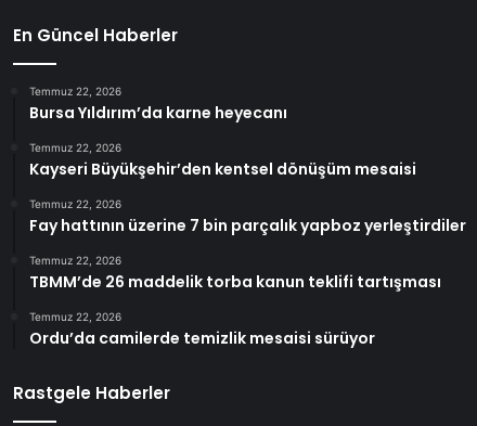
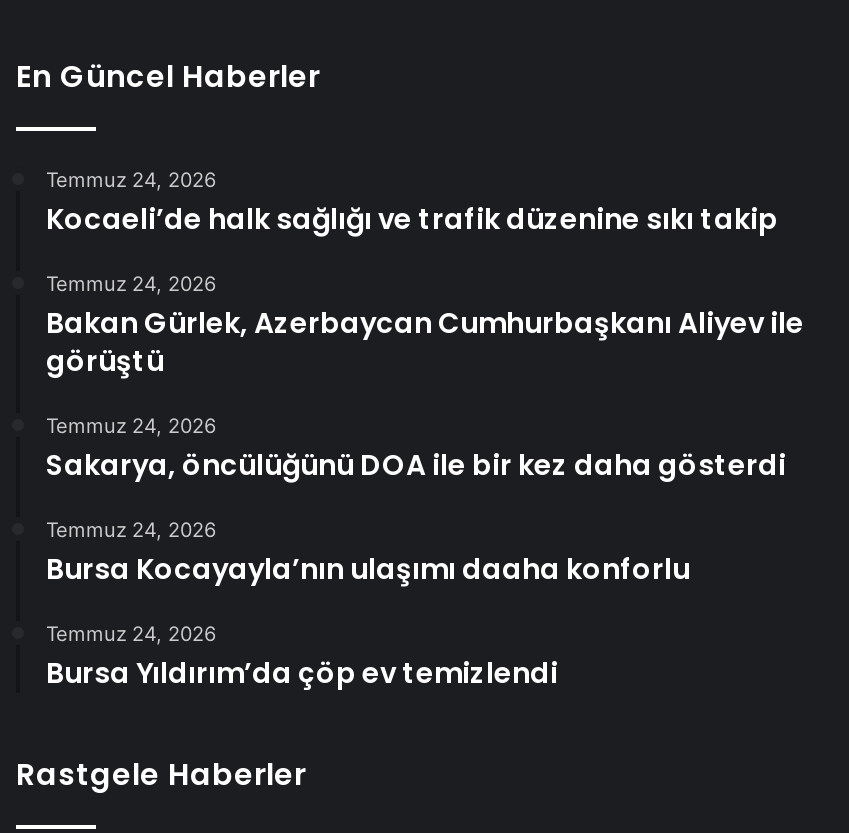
[29,84,287,123] Temmuz 22, 2026 | Bursa Yıldırım’da karne heyecanı -> [46,168,778,240] Temmuz 24, 2026 | Kocaeli’de halk sağlığı ve trafik düzenine sıkı takip
[29,140,416,179] Temmuz 22, 2026 | Kayseri Büyükşehir’den kentsel dönüşüm mesaisi -> [46,272,804,382] Temmuz 24, 2026 | Bakan Gürlek, Azerbaycan Cumhurbaşkanı Aliyev ile | görüştü
[29,197,466,236] Temmuz 22, 2026 | Fay hattının üzerine 7 bin parçalık yapboz yerleştirdiler -> [46,414,786,486] Temmuz 24, 2026 | Sakarya, öncülüğünü DOA ile bir kez daha gösterdi
[29,253,441,292] Temmuz 22, 2026 | TBMM’de 26 maddelik torba kanun teklifi tartışması -> [46,518,690,590] Temmuz 24, 2026 | Bursa Kocayayla’nın ulaşımı daaha konforlu
[29,309,378,348] Temmuz 22, 2026 | Ordu’da camilerde temizlik mesaisi sürüyor -> [46,622,558,694] Temmuz 24, 2026 | Bursa Yıldırım’da çöp ev temizlendi

